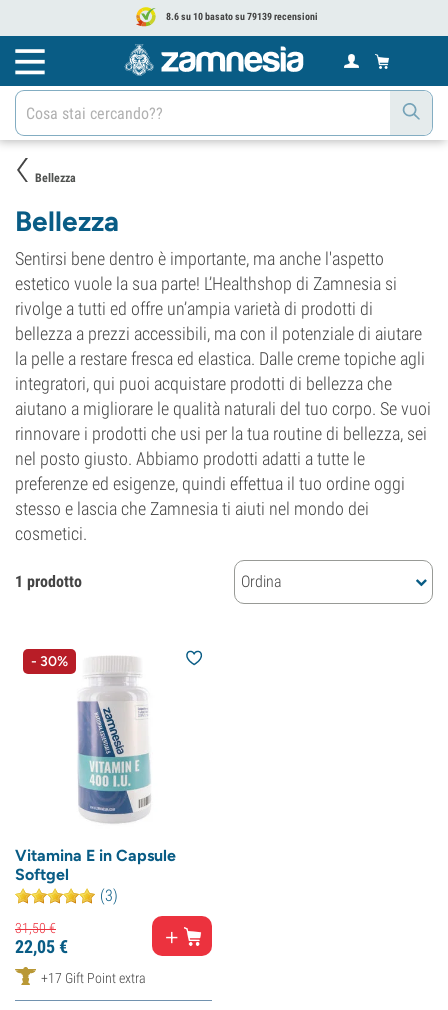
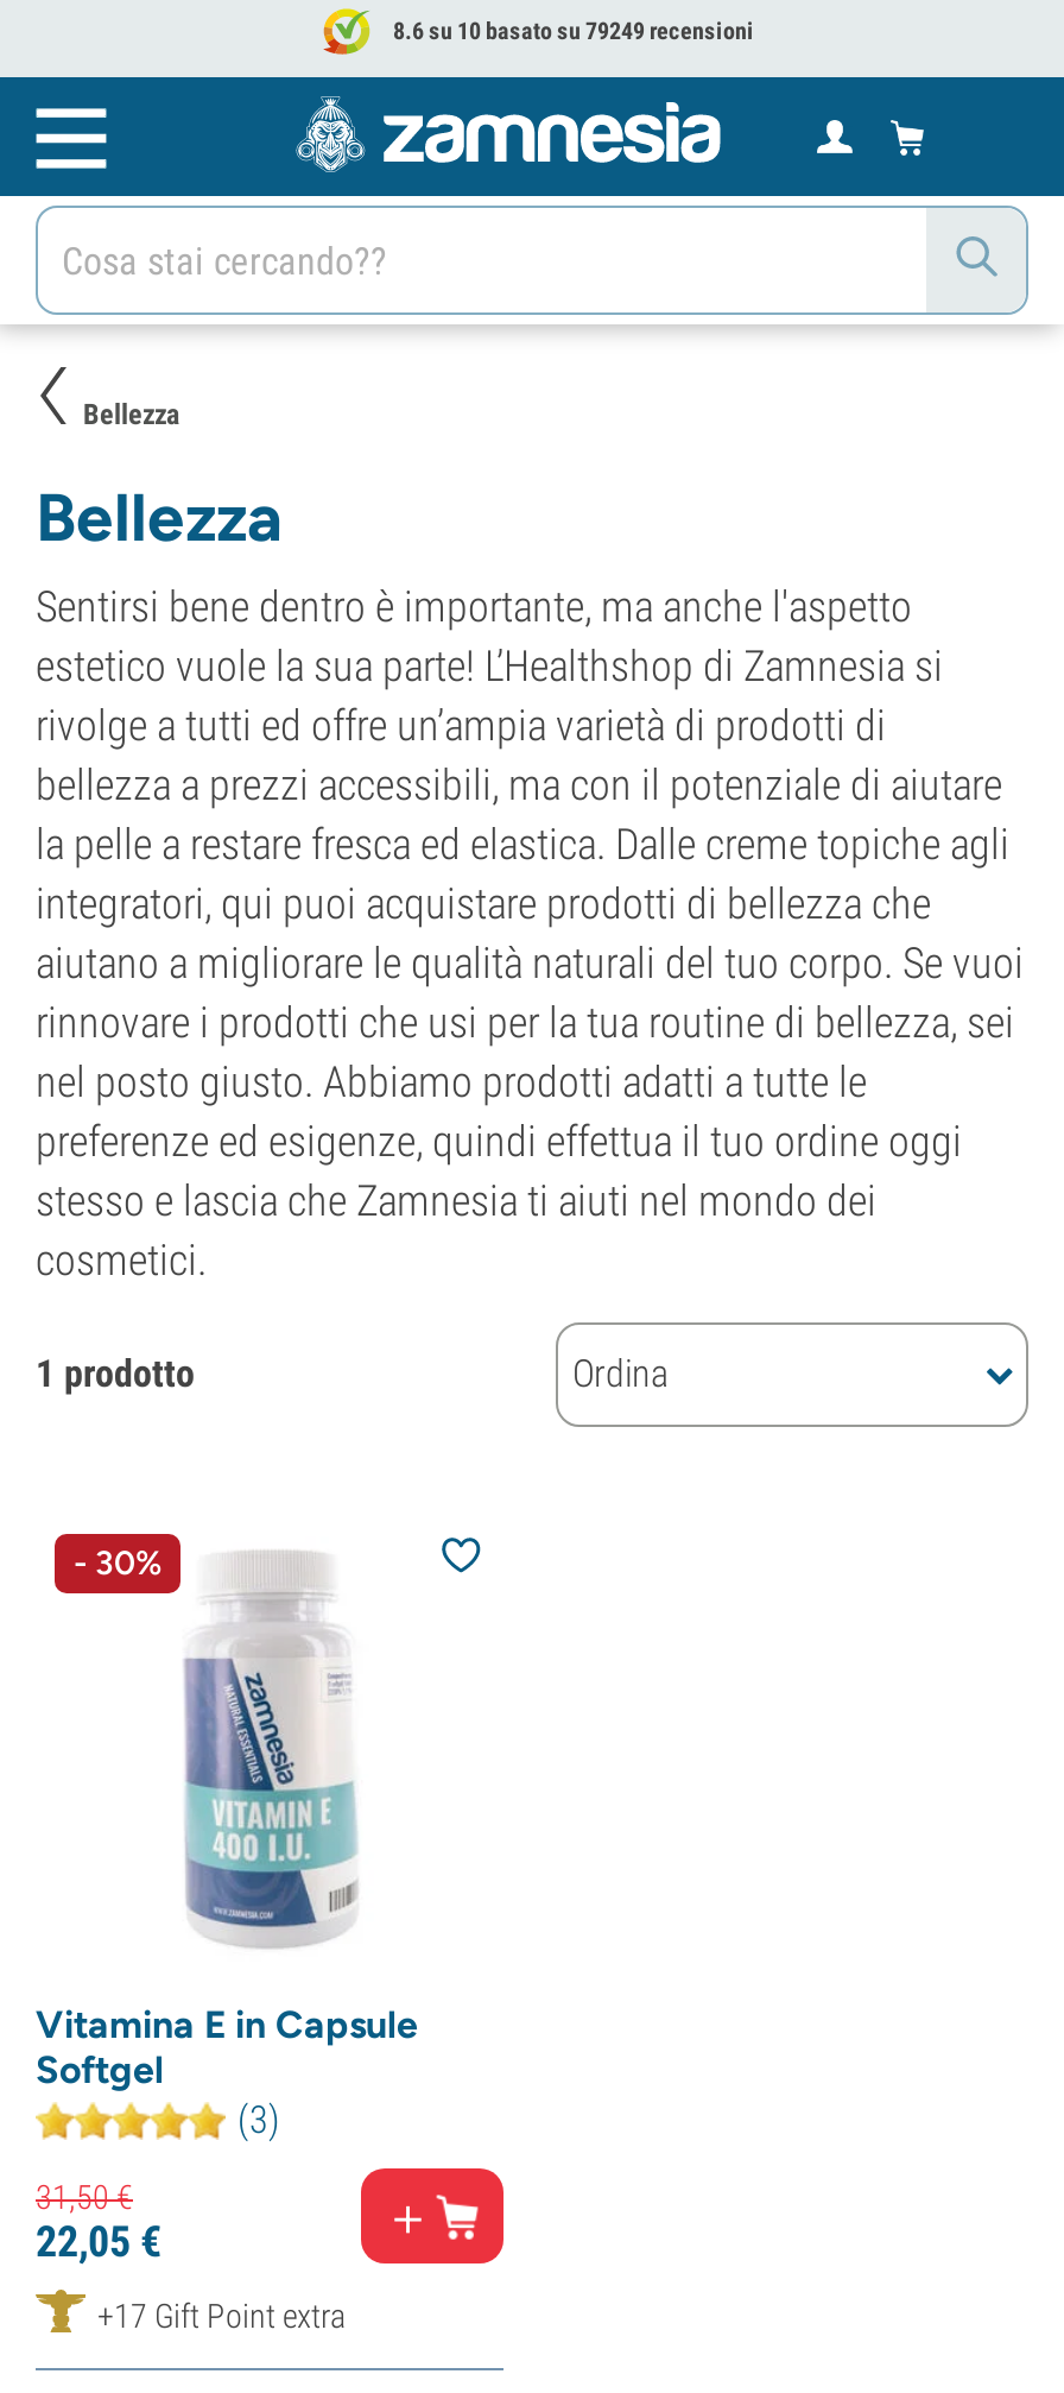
[163,11,317,22] 8.6 su 10 basato su 79139 recensioni -> [388,18,754,44] 8.6 su 10 basato su 79249 recensioni

